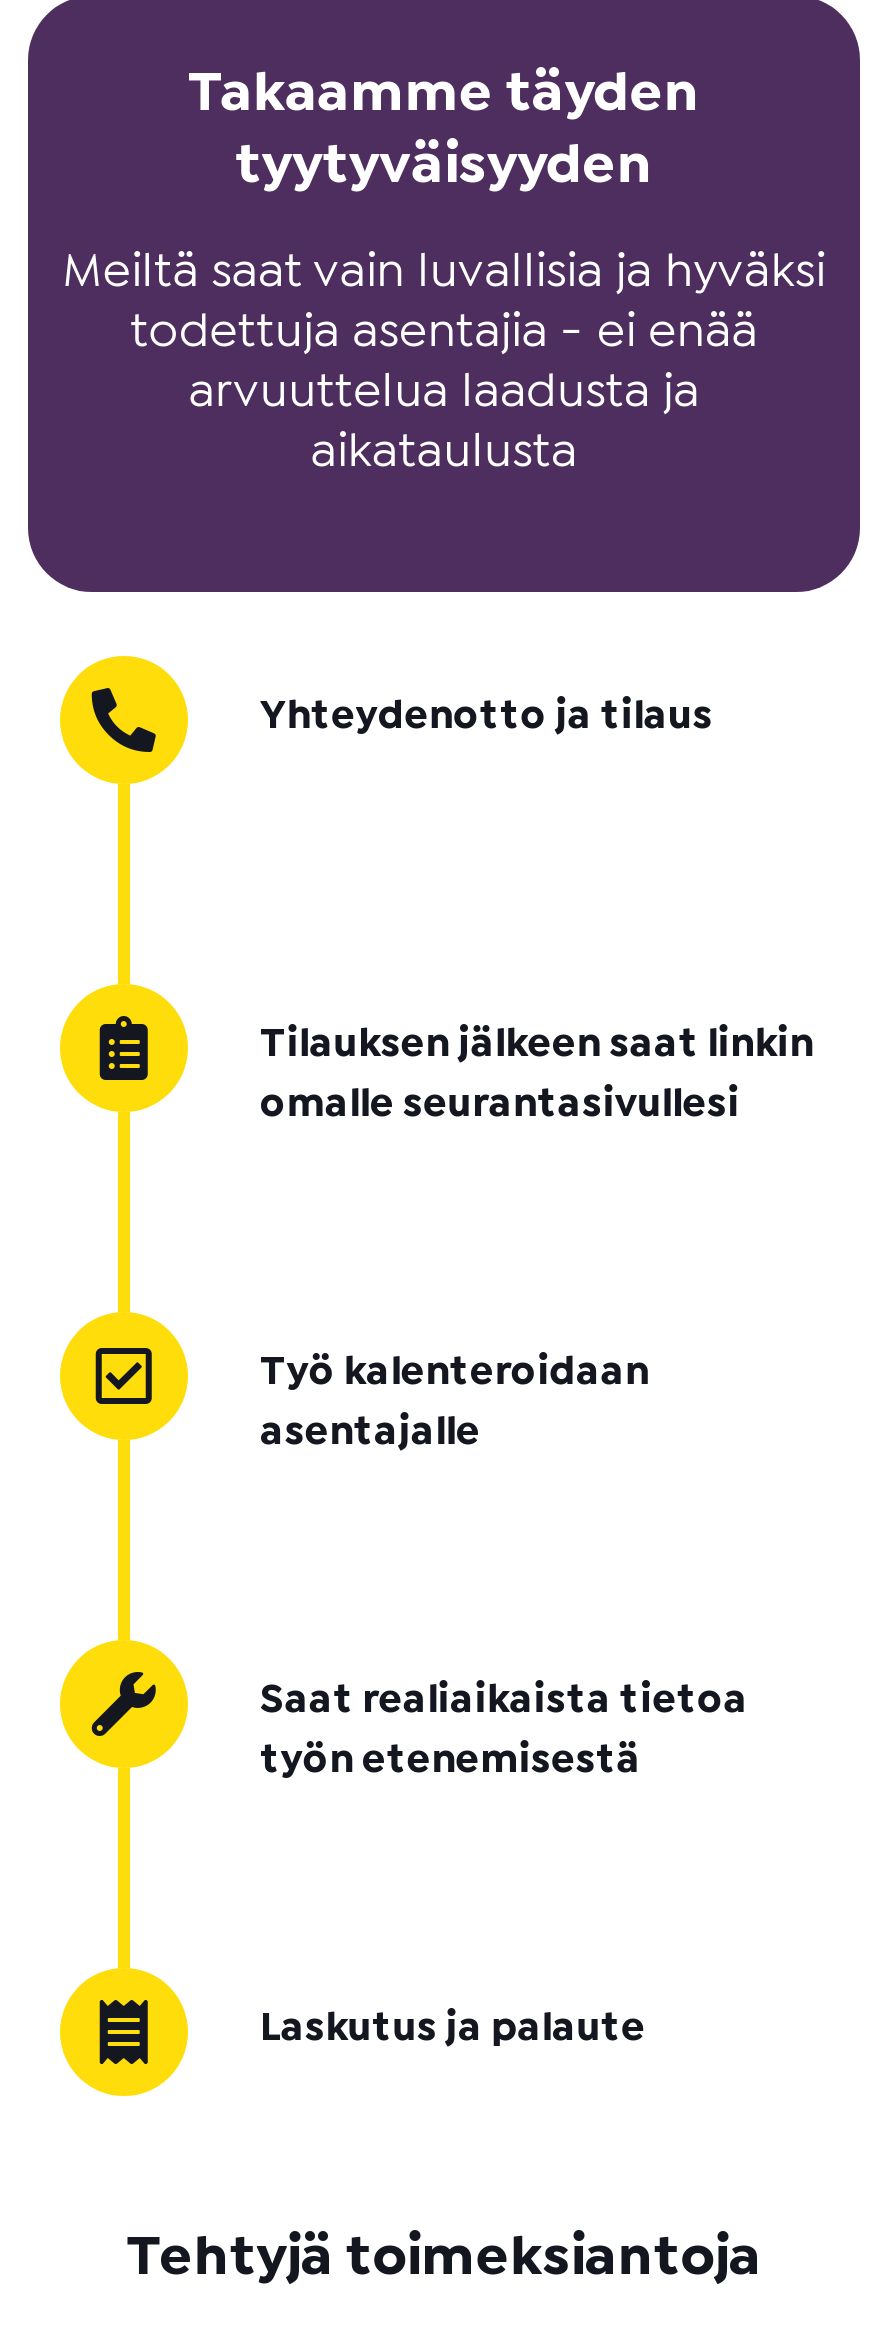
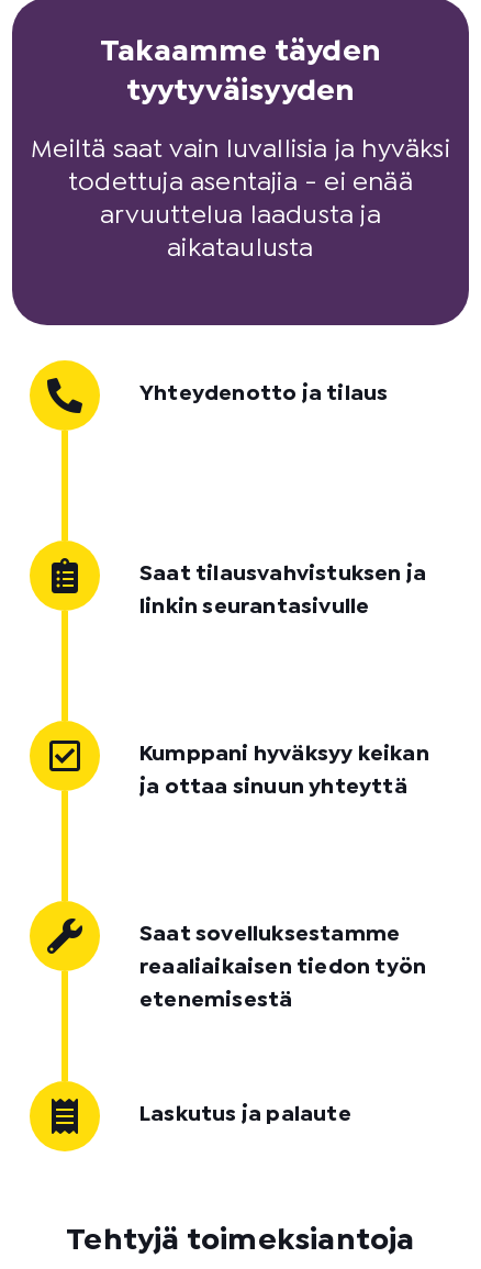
[260,1027,814,1121] Tilauksen jälkeen saat linkin | omalle seurantasivullesi -> [139,564,426,616] Saat tilausvahvistuksen ja | linkin seurantasivulle
[260,1355,649,1449] Työ kalenteroidaan | asentajalle -> [139,745,429,796] Kumppani hyväksyy keikan | ja ottaa sinuun yhteyttä
[260,1683,748,1777] Saat realiaikaista tietoa | työn etenemisestä -> [139,925,426,1009] Saat sovelluksestamme | reaaliaikaisen tiedon työn | etenemisestä

